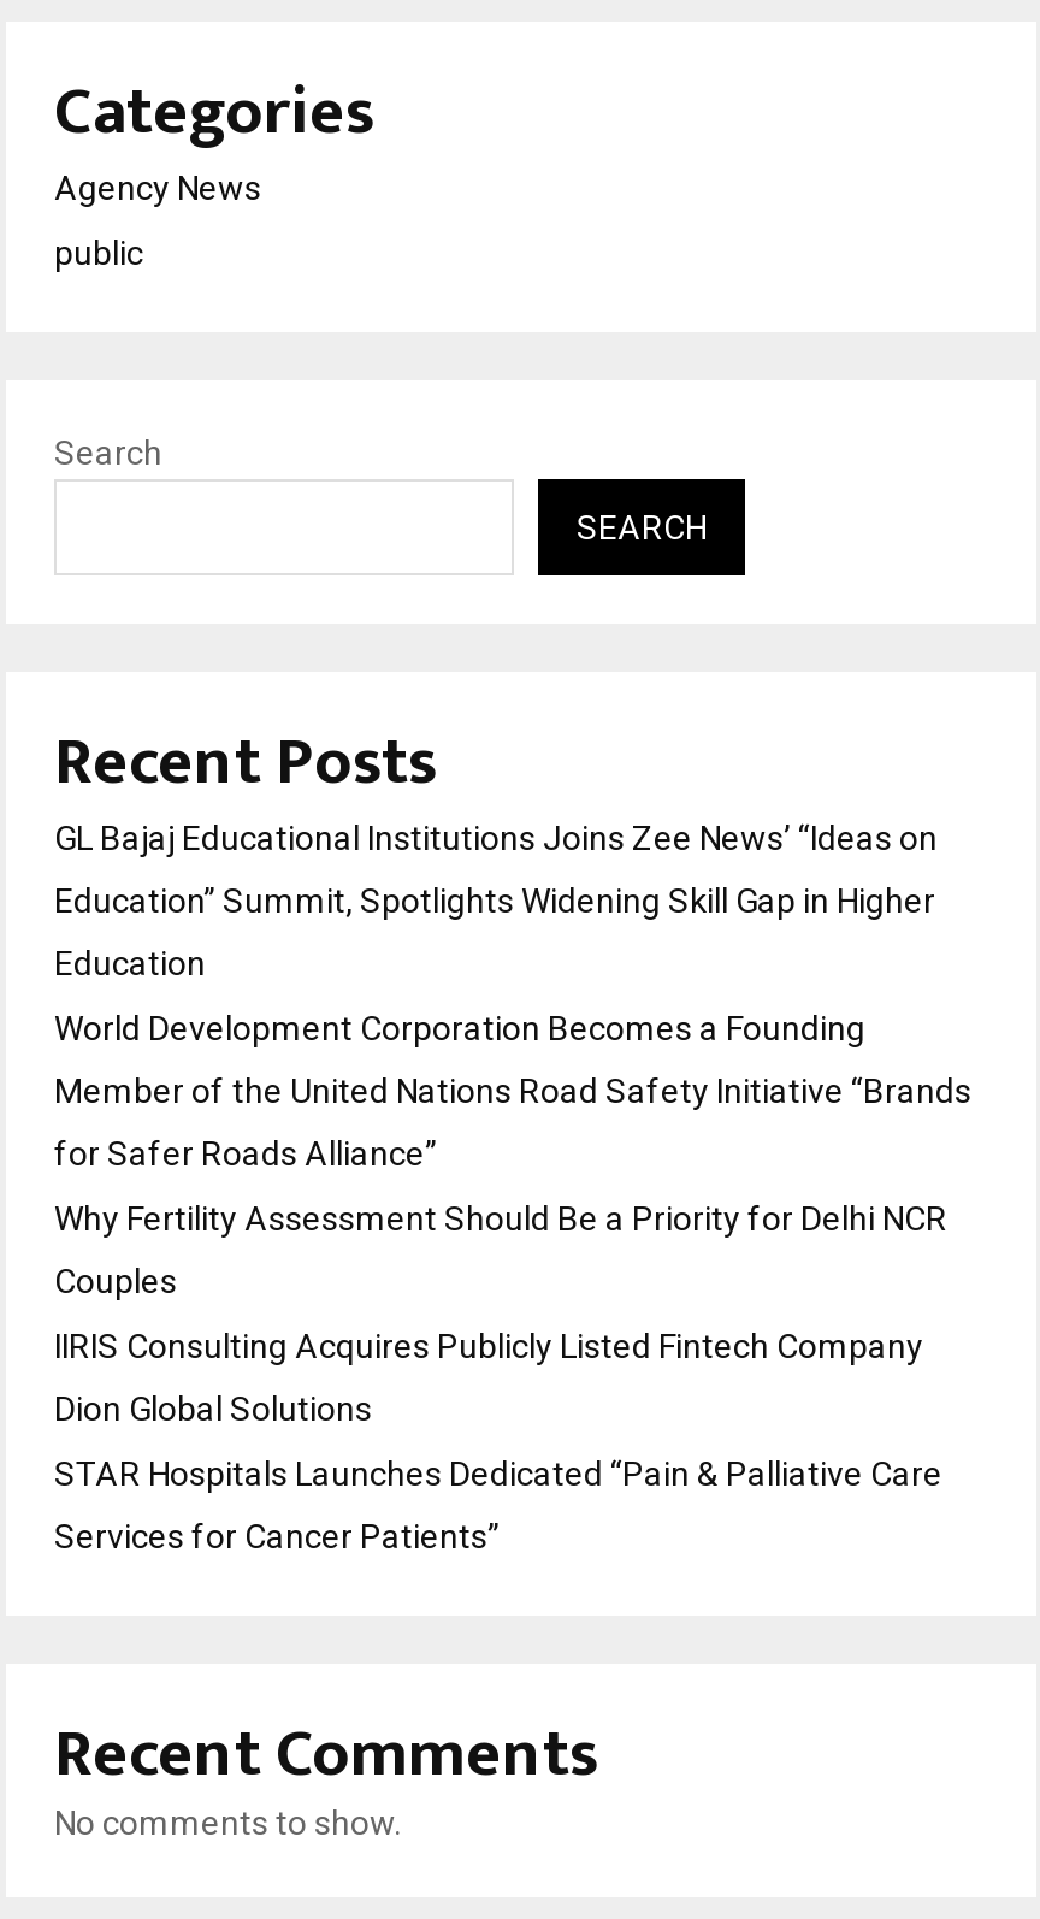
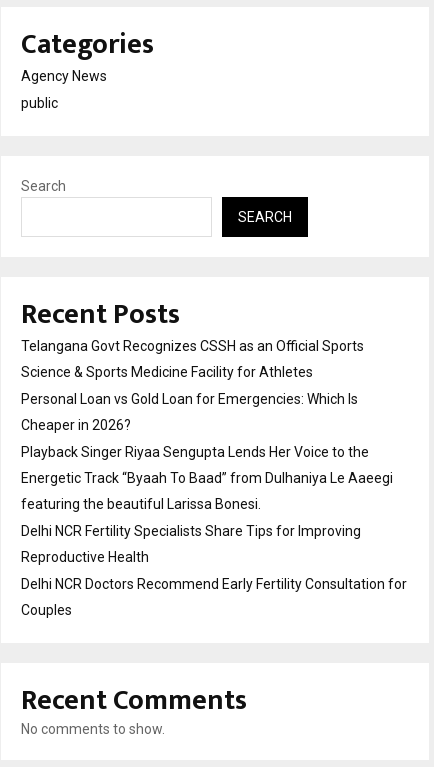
[54,819,971,1238] GL Bajaj Educational Institutions Joins Zee News’ “Ideas on | Education” Summit, Spotlights Widening Skill Gap in Higher | Education | World Development Corporation Becomes a Founding | Member of the United Nations Road Safety Initiative “Brands | for Safer Roads Alliance” | Why Fertility Assessment Should Be a Priority for Delhi NCR -> [21,338,407,592] Telangana Govt Recognizes CSSH as an Official Sports | Science & Sports Medicine Facility for Athletes | Personal Loan vs Gold Loan for Emergencies: Which Is | Cheaper in 2026? | Playback Singer Riyaa Sengupta Lends Her Voice to the | Energetic Track “Byaah To Baad” from Dulhaniya Le Aaeegi | featuring the beautiful Larissa Bonesi. | Delhi NCR Fertility Specialists Share Tips for Improving | Reproductive Health | Delhi NCR Doctors Recommend Early Fertility Consultation for
moved [54,1262,177,1300] -> [21,602,72,618]: Couples
[54,1327,942,1555] IIRIS Consulting Acquires Publicly Listed Fintech Company | Dion Global Solutions | STAR Hospitals Launches Dedicated “Pain & Palliative Care | Services for Cancer Patients” -> none

